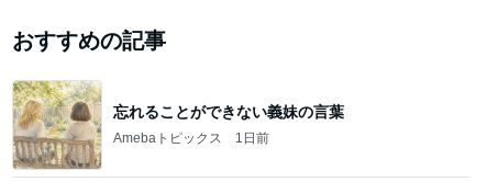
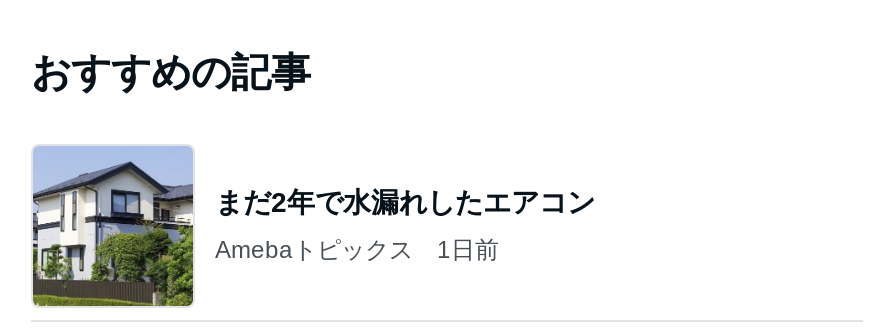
[12,80,344,170] [image] | 忘れることができない義妹の言葉 -> [31,144,595,306] [image] | まだ2年で水漏れしたエアコン

